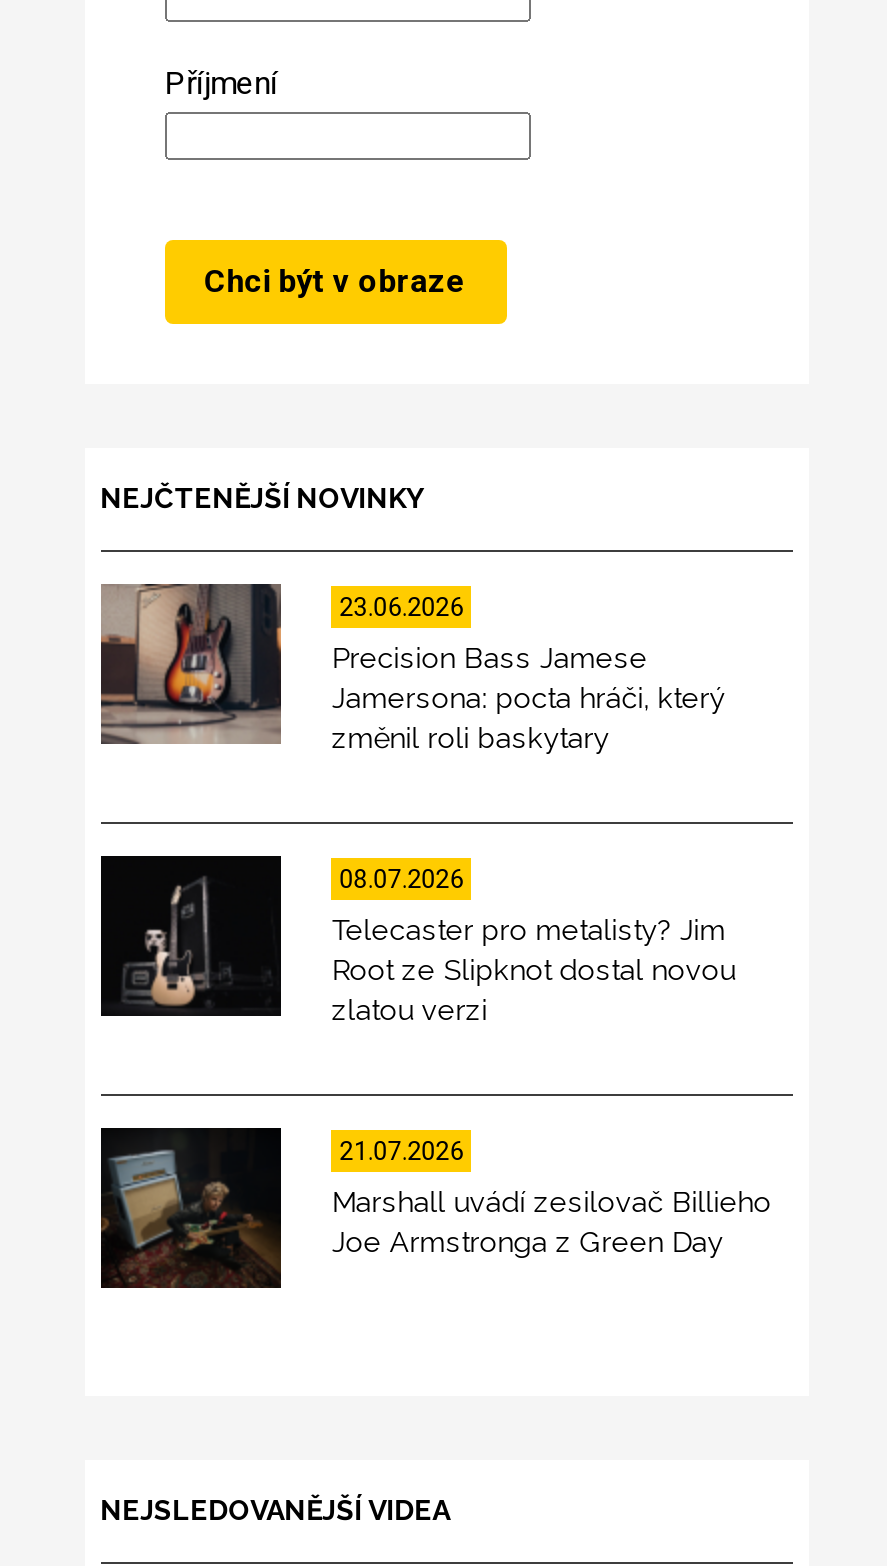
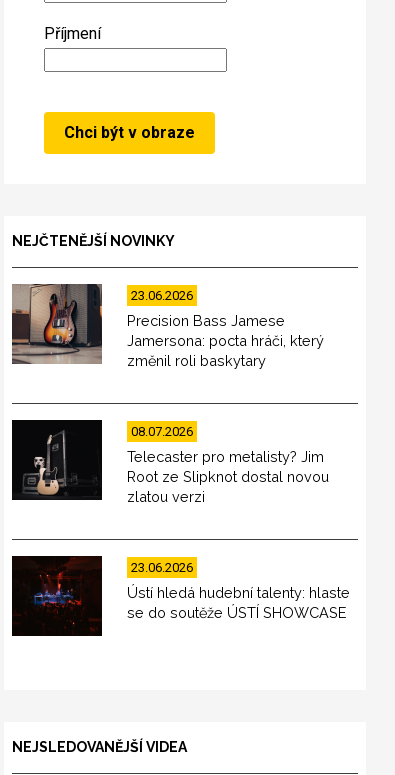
[101,1130,771,1288] [image] | Marshall uvádí zesilovač Billieho | Joe Armstronga z Green Day -> [12,557,350,636] [image] | Ústí hledá hudební talenty: hlaste | se do soutěže ÚSTÍ SHOWCASE
[339,1136,463,1166] 21.07.2026 -> [131,560,193,575] 23.06.2026

